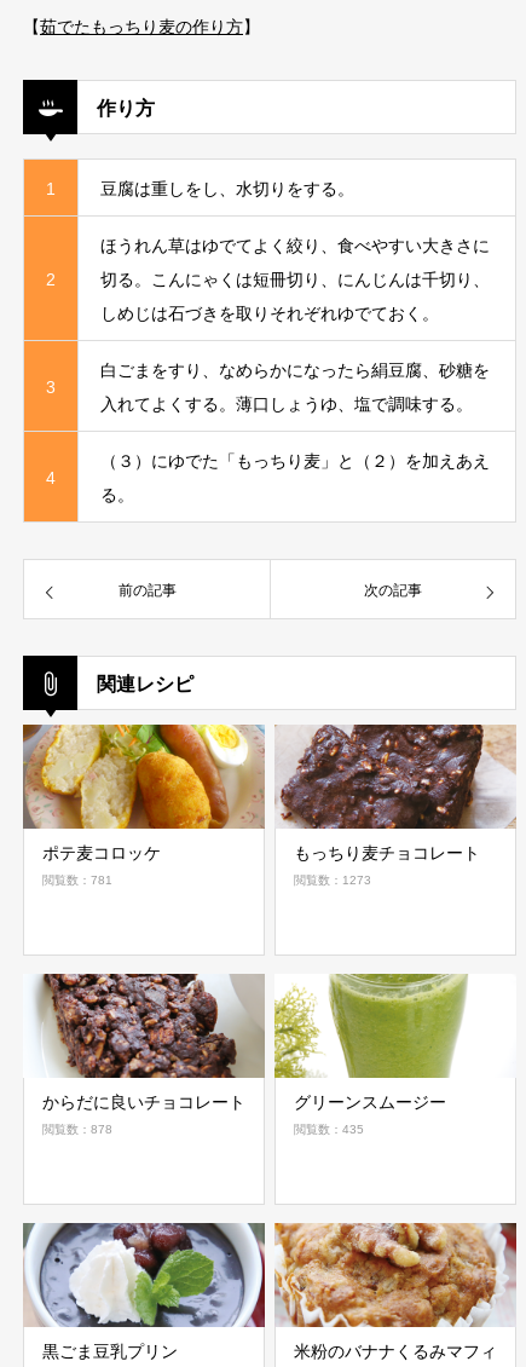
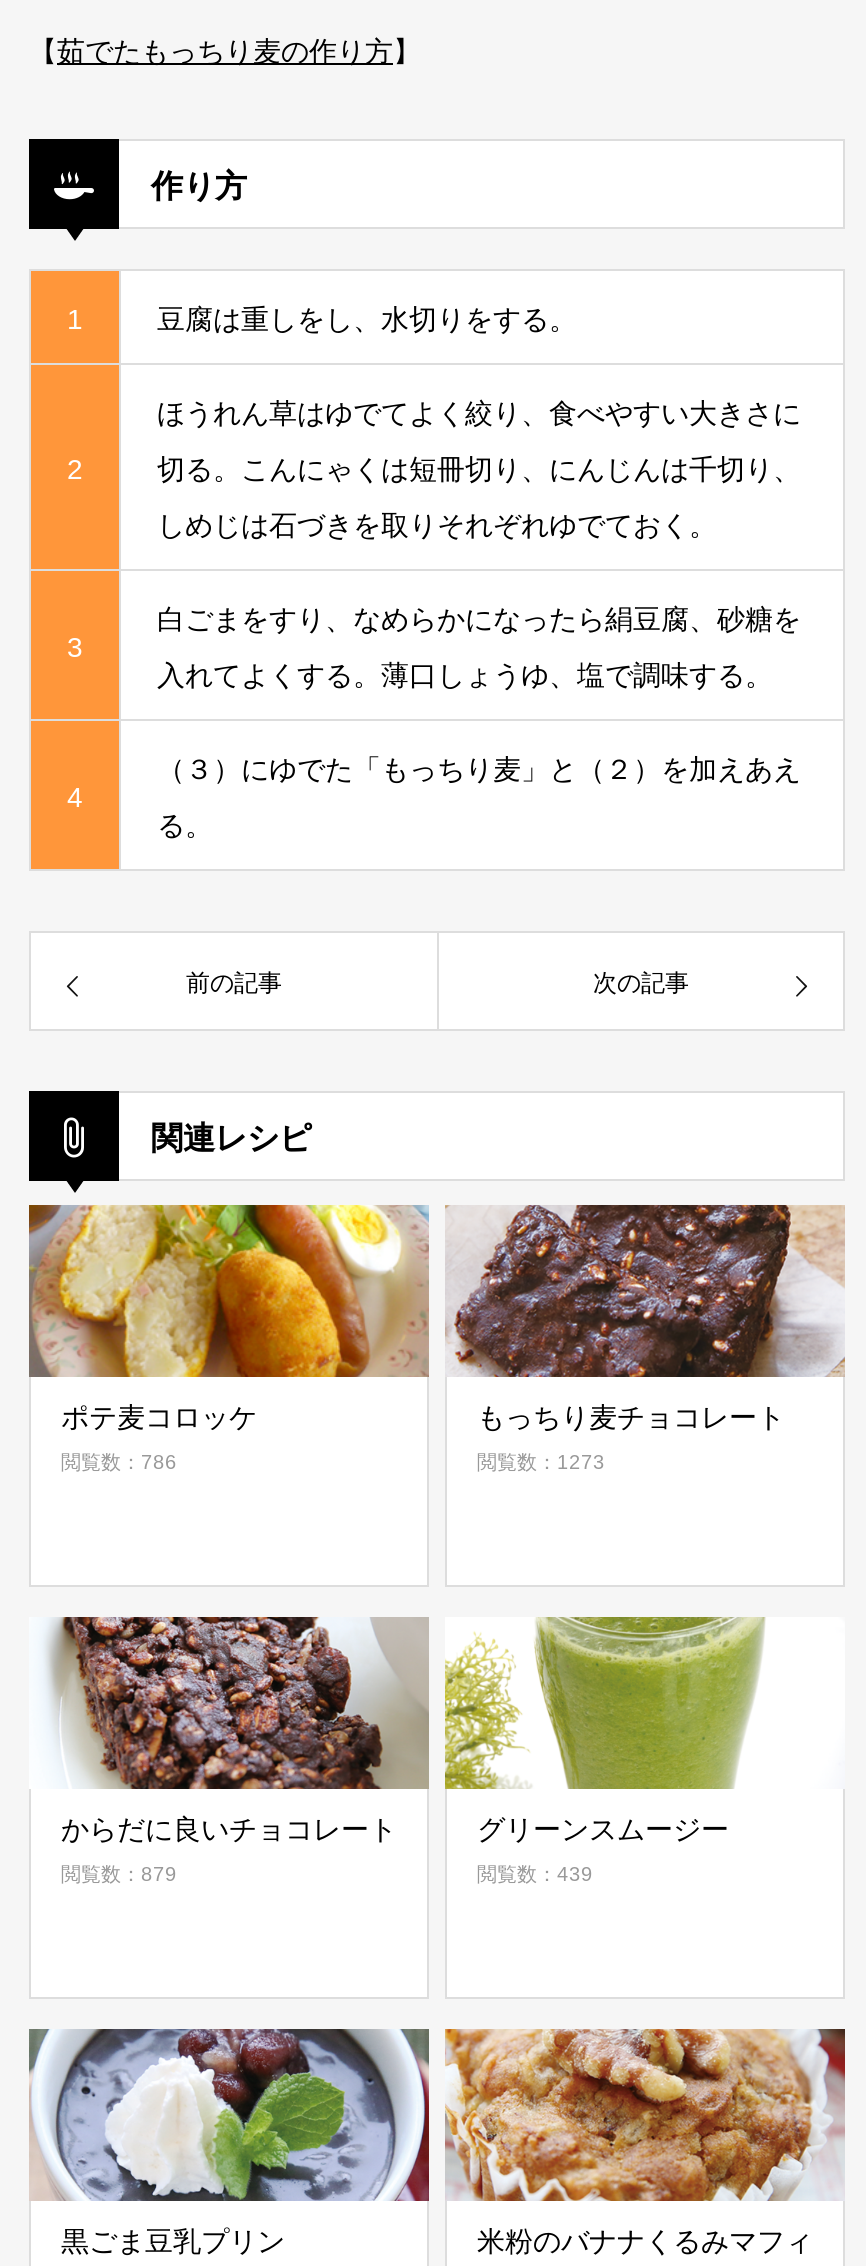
[42,873,112,887] 閲覧数：781 -> [61,1451,177,1473] 閲覧数：786
[42,1123,112,1136] 閲覧数：878 -> [61,1863,177,1885] 閲覧数：879
[294,1123,364,1136] 閲覧数：435 -> [477,1863,593,1885] 閲覧数：439

